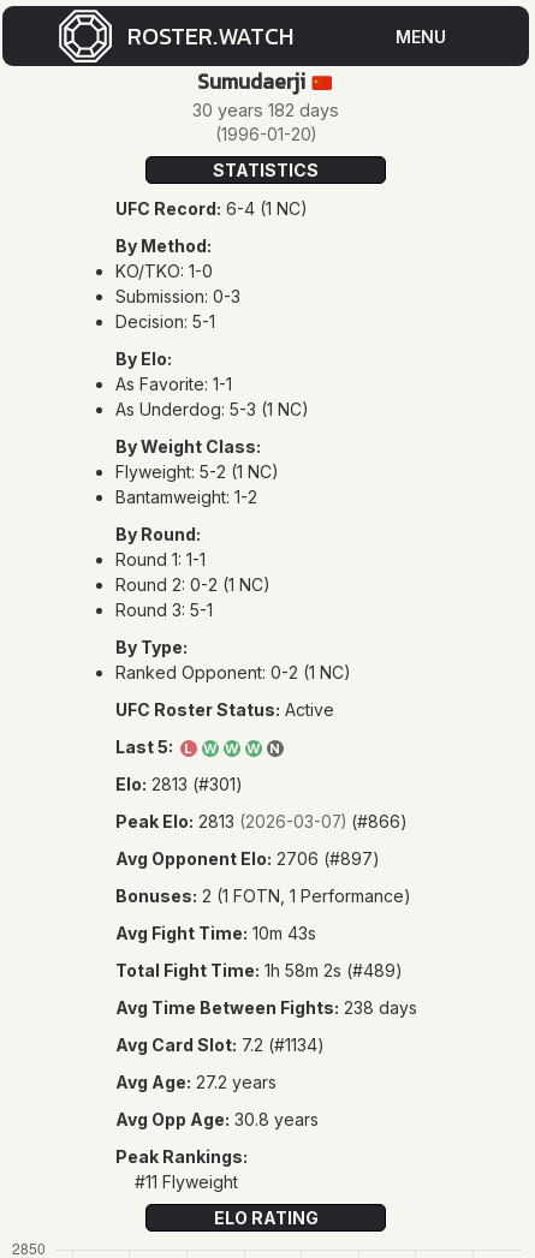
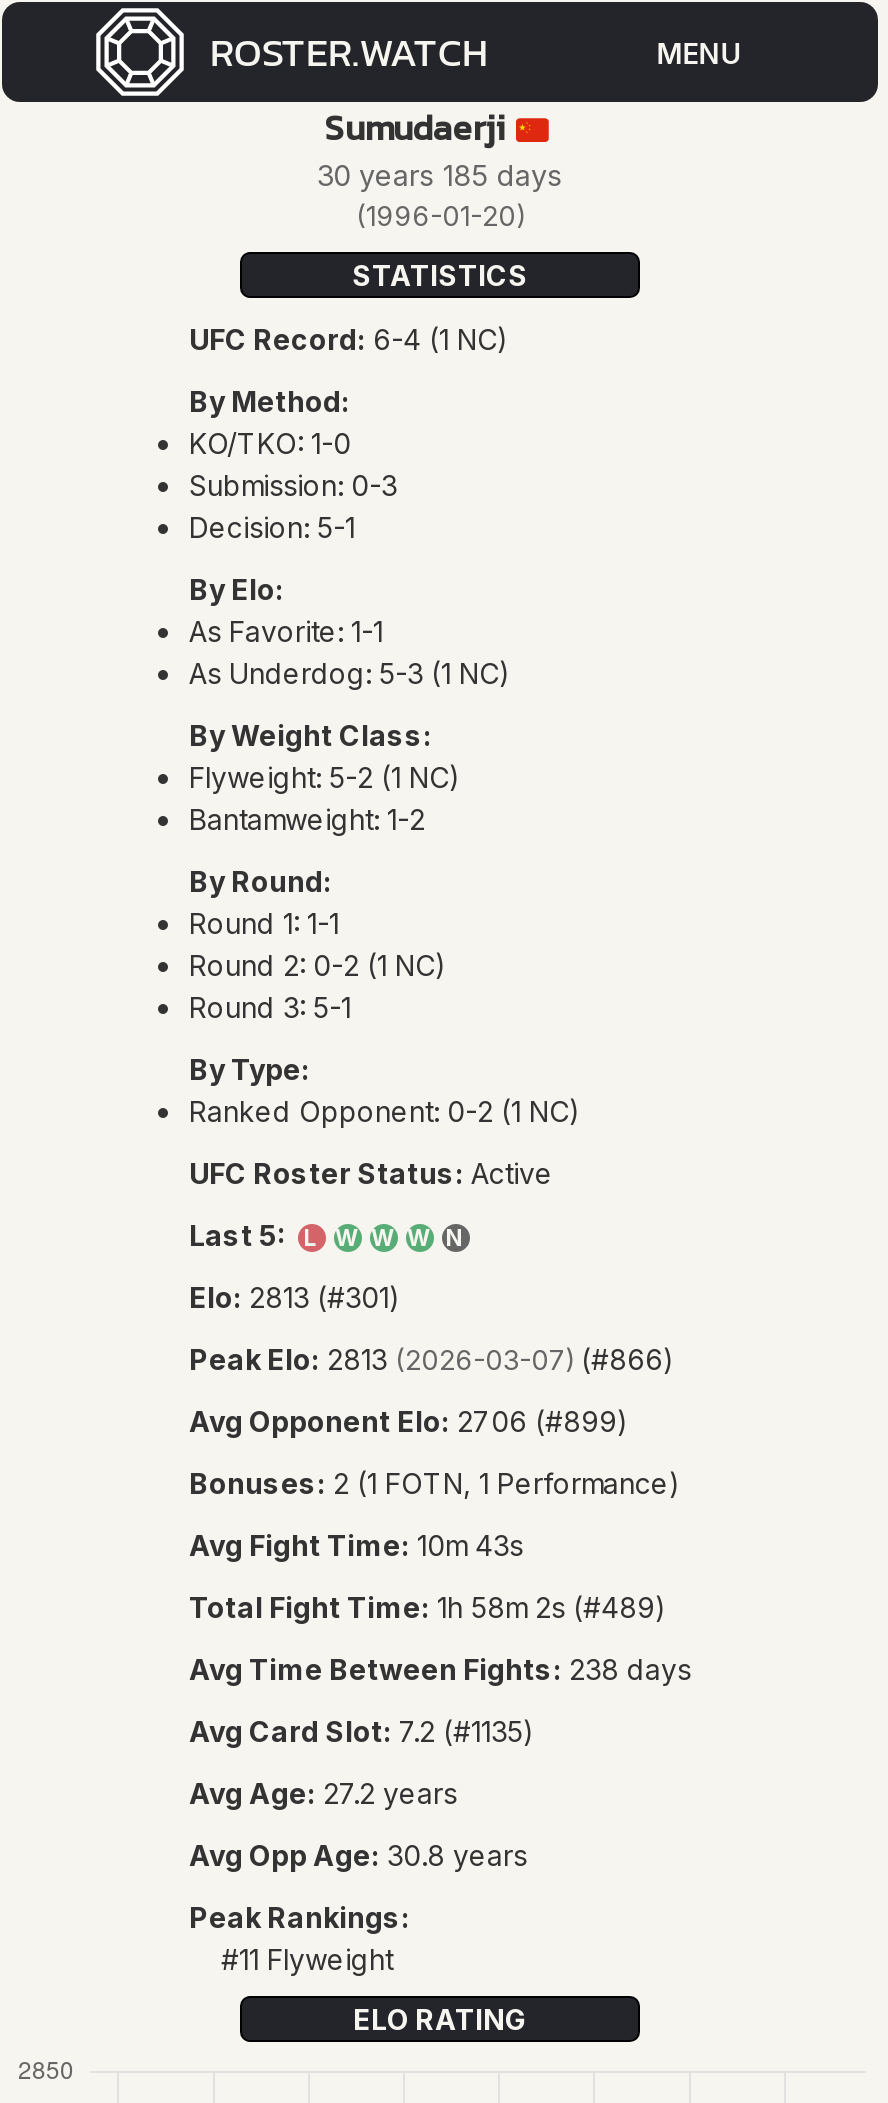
[192,100,339,120] 30 years 182 days -> [317,158,563,192] 30 years 185 days
[115,848,379,869] Avg Opponent Elo: 2706 (#897) -> [189,1404,629,1438] Avg Opponent Elo: 2706 (#899)
[115,1035,324,1055] Avg Card Slot: 7.2 (#1134) -> [189,1714,535,1748] Avg Card Slot: 7.2 (#1135)

